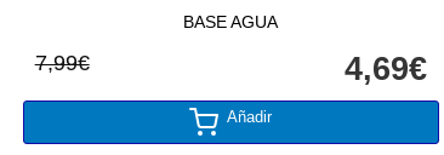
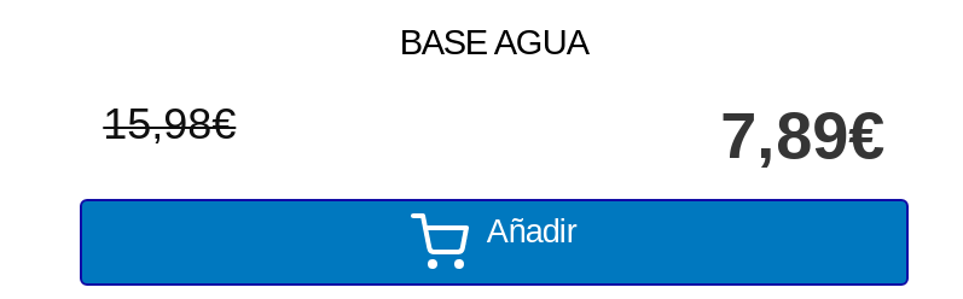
[35,51,89,76] 7,99€ -> [103,101,236,149] 15,98€
[345,51,427,88] 4,69€ -> [720,101,885,173] 7,89€

